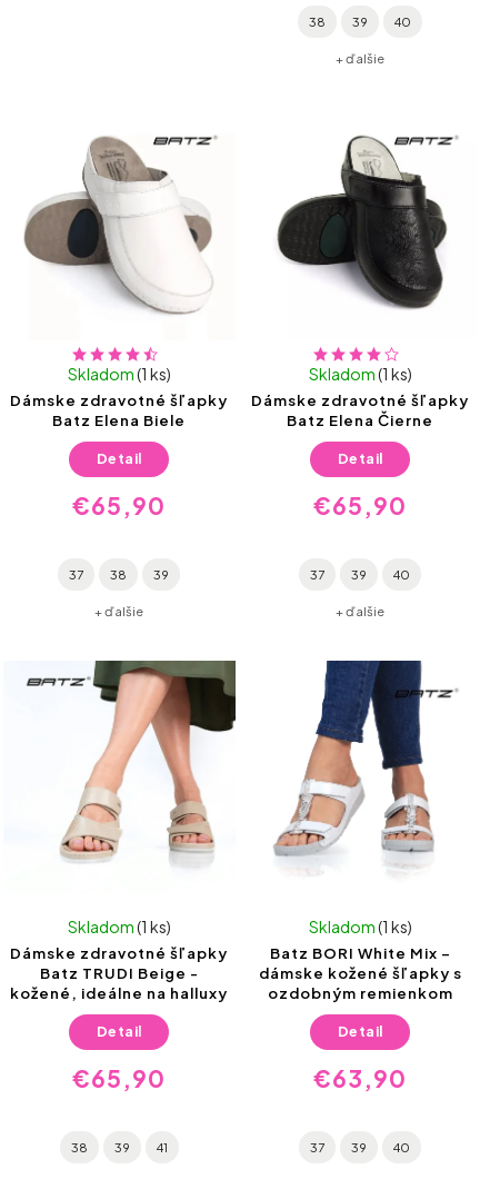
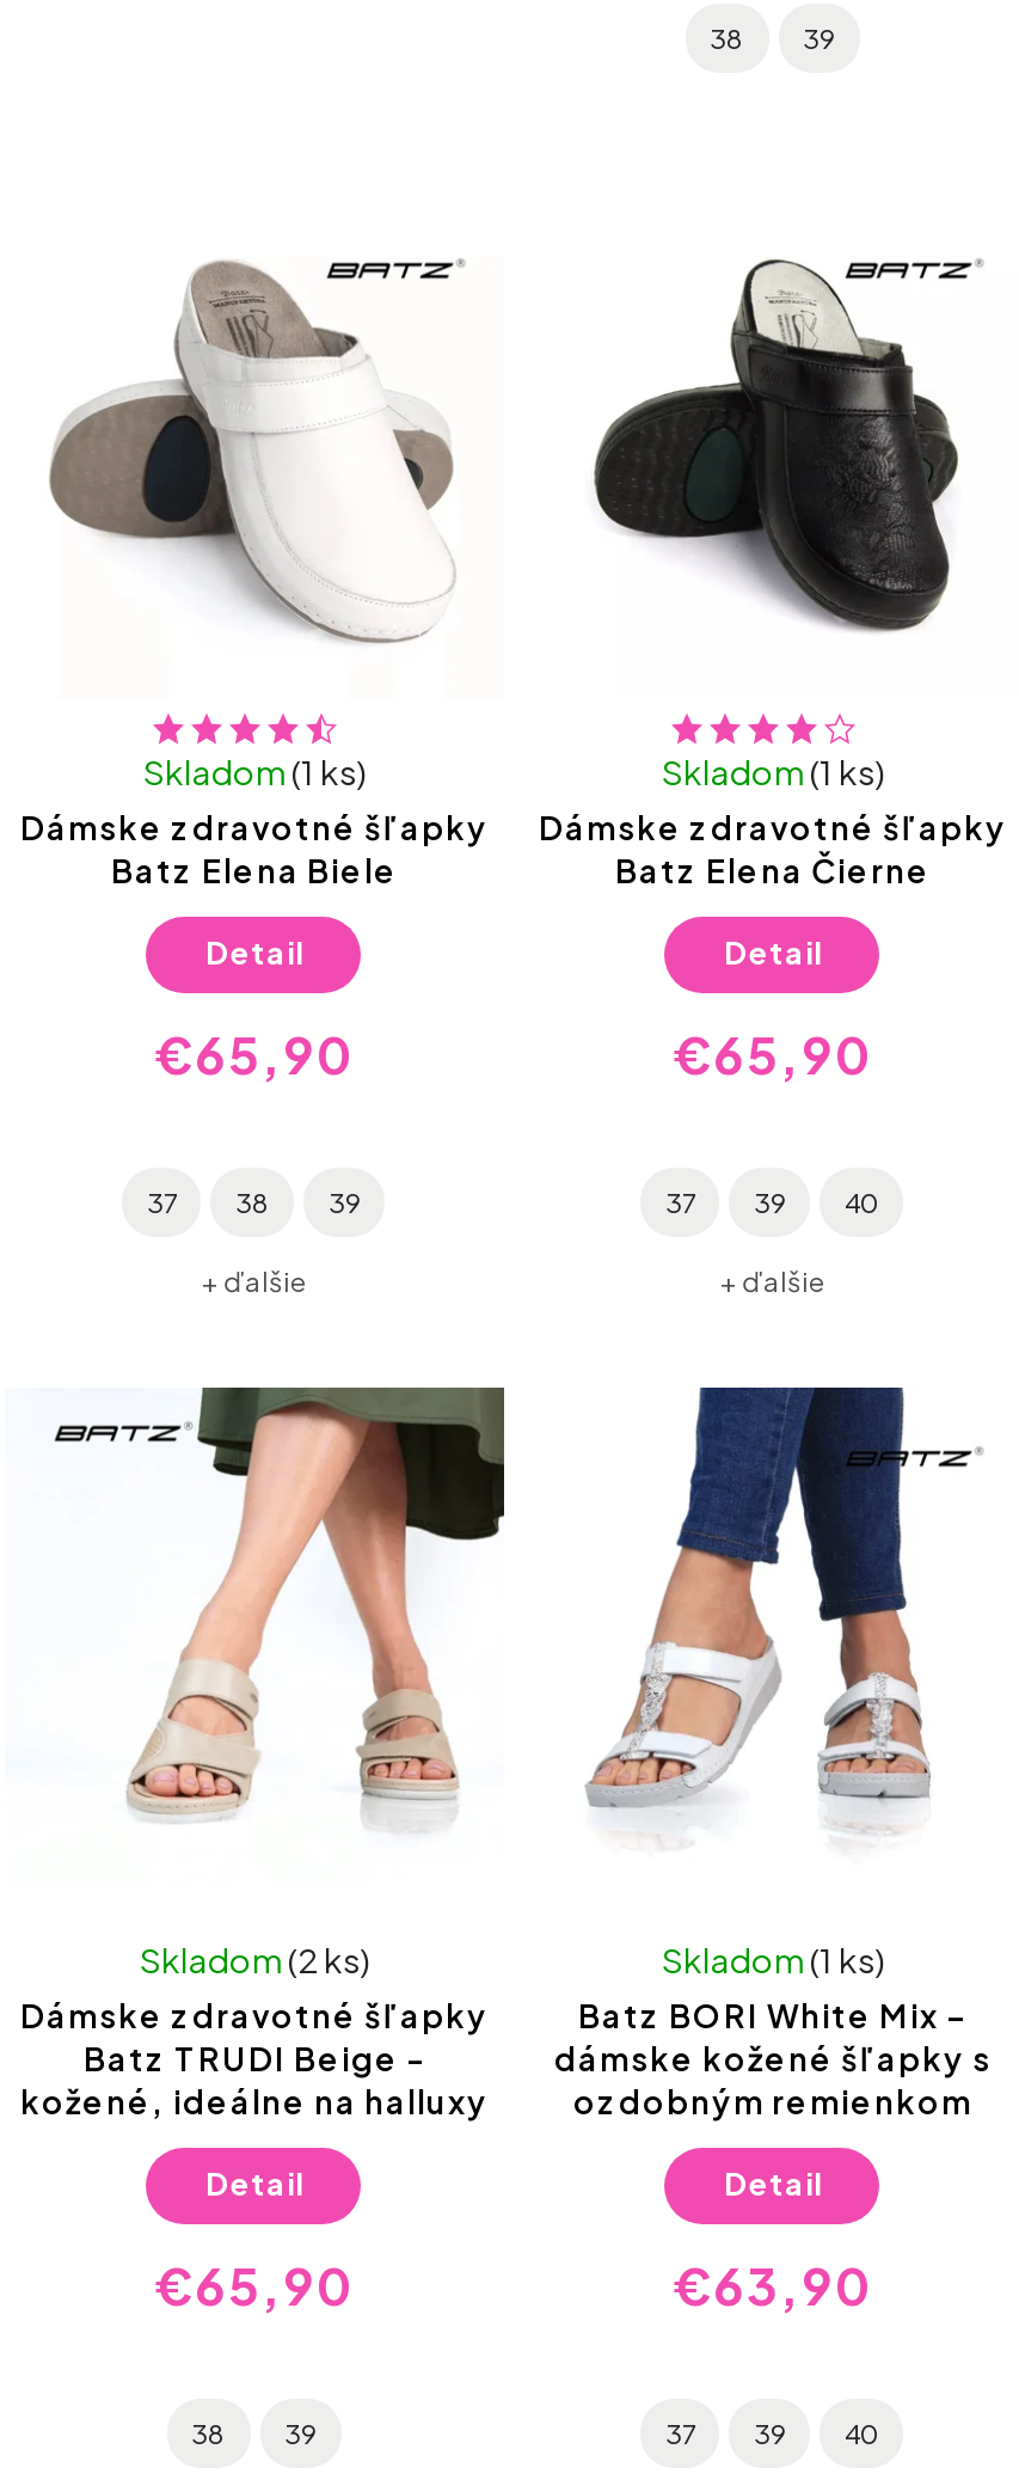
[336,13,412,65] 40 | + ďalšie -> none
[68,916,171,936] Skladom (1 ks) -> [140,1936,369,1979] Skladom (2 ks)
[157,1139,168,1154] 41 -> none

